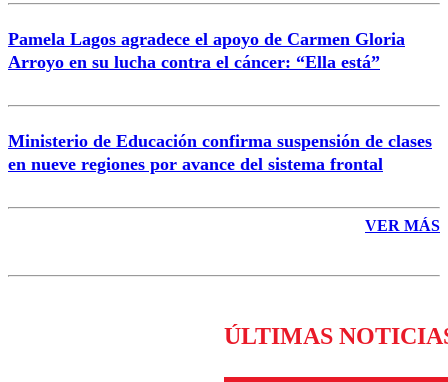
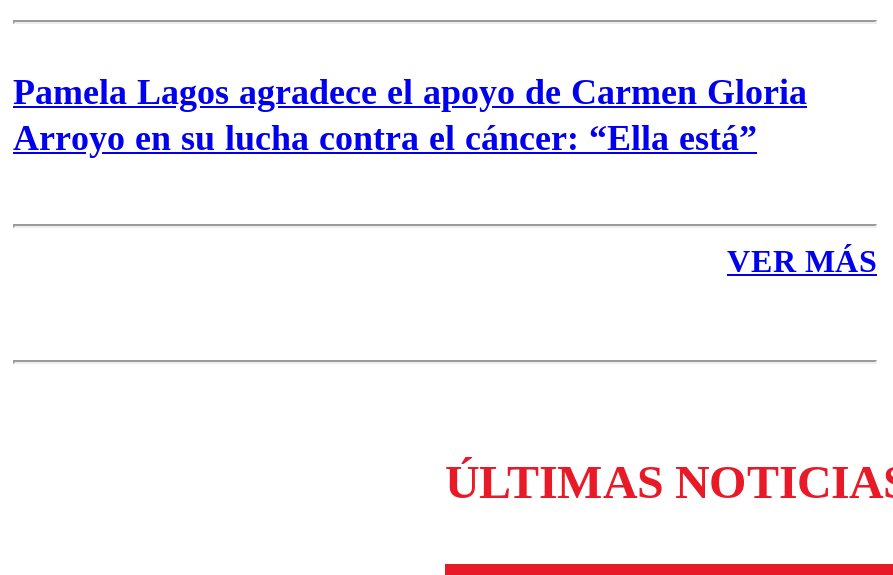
[8,131,432,174] Ministerio de Educación confirma suspensión de clases | en nueve regiones por avance del sistema frontal -> none

